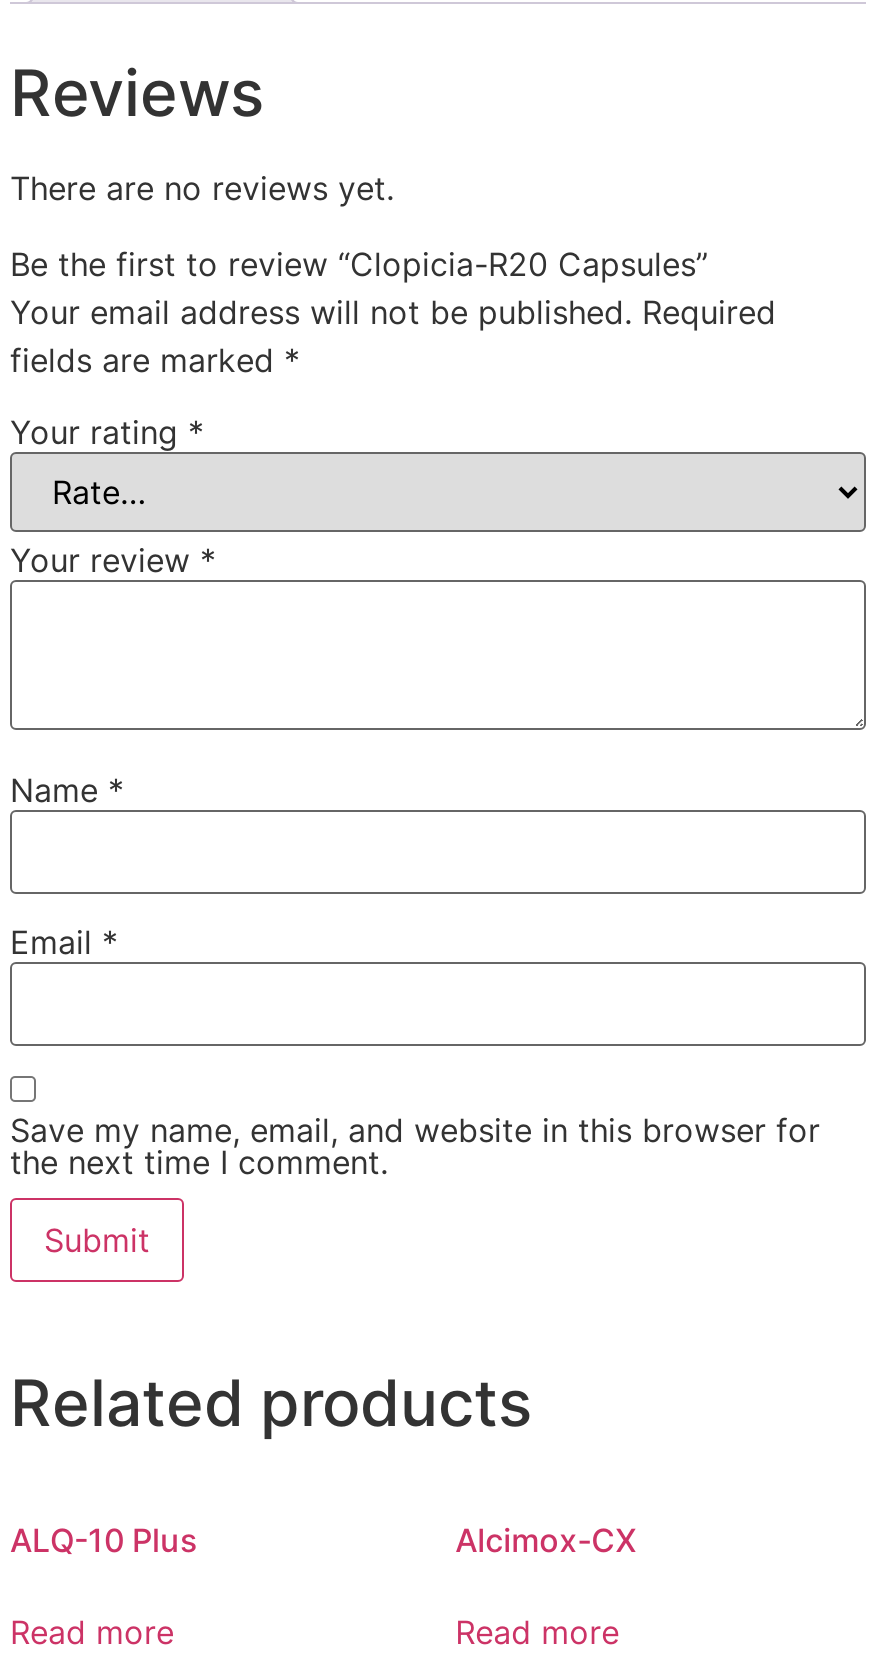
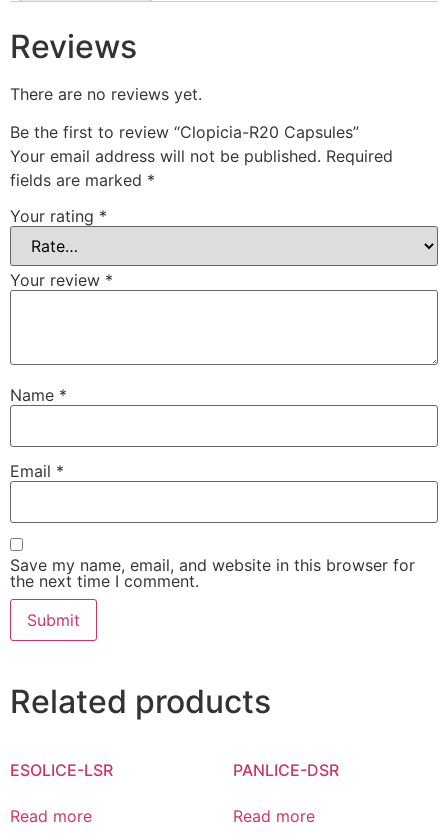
[10,1521,198,1561] ALQ-10 Plus -> [10,760,113,780] ESOLICE-LSR
[455,1521,637,1561] Alcimox-CX -> [233,760,339,780] PANLICE-DSR

